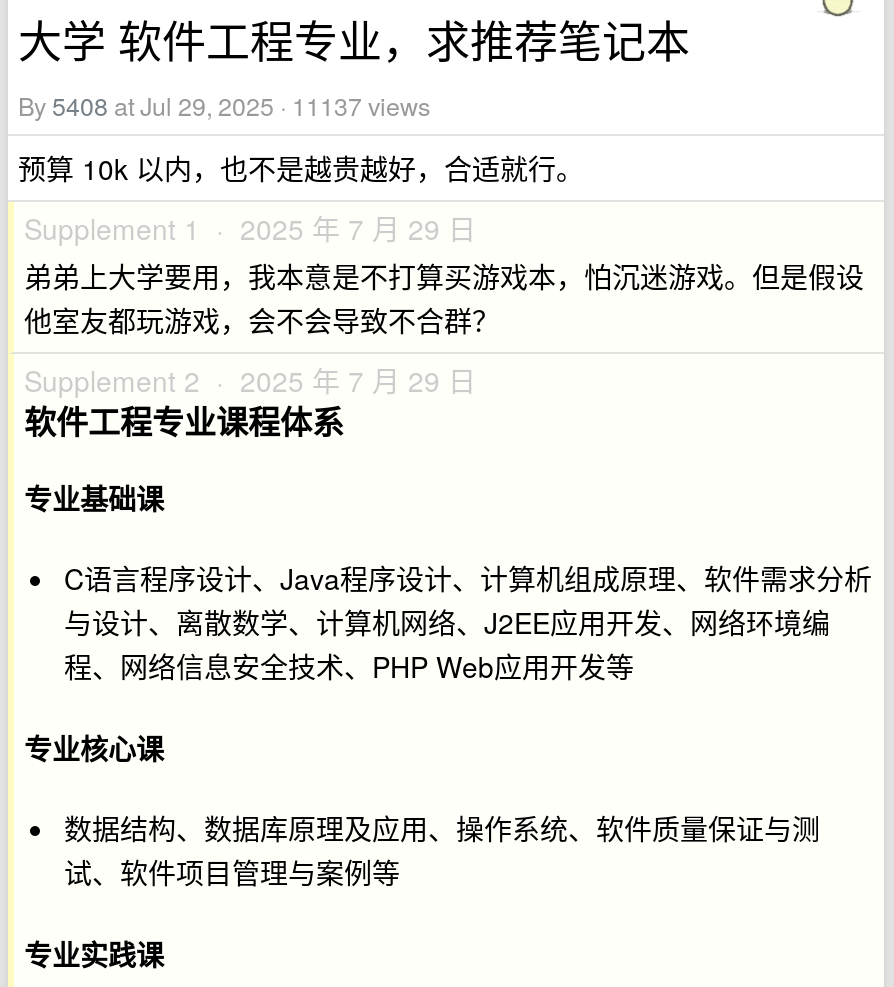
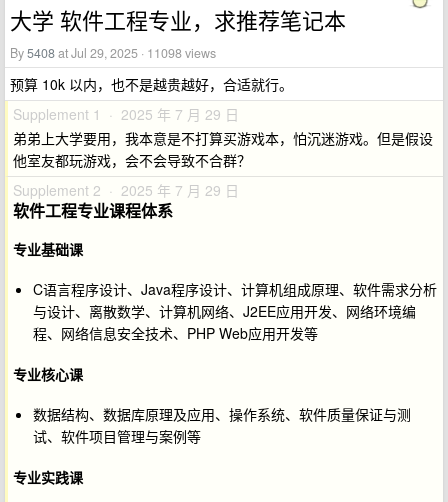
[18,88,430,124] By 5408 at Jul 29, 2025 · 11137 views -> [10,44,216,62] By 5408 at Jul 29, 2025 · 11098 views

